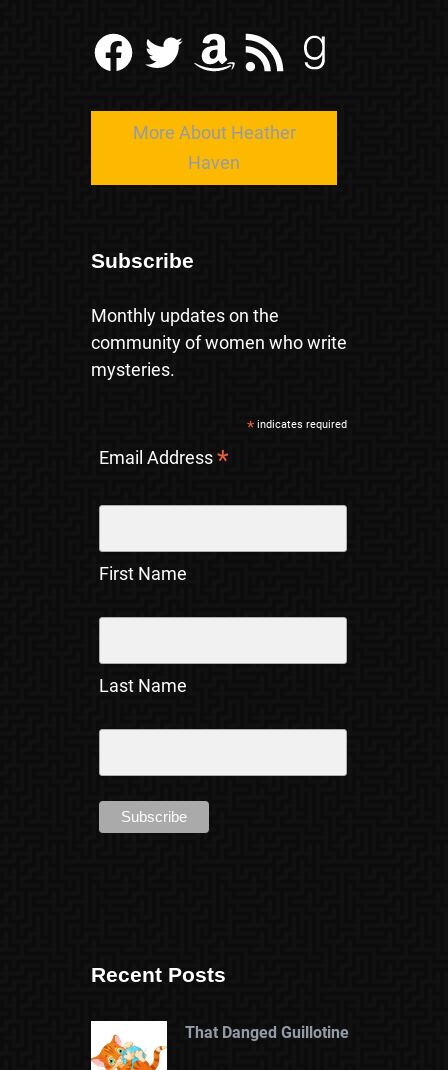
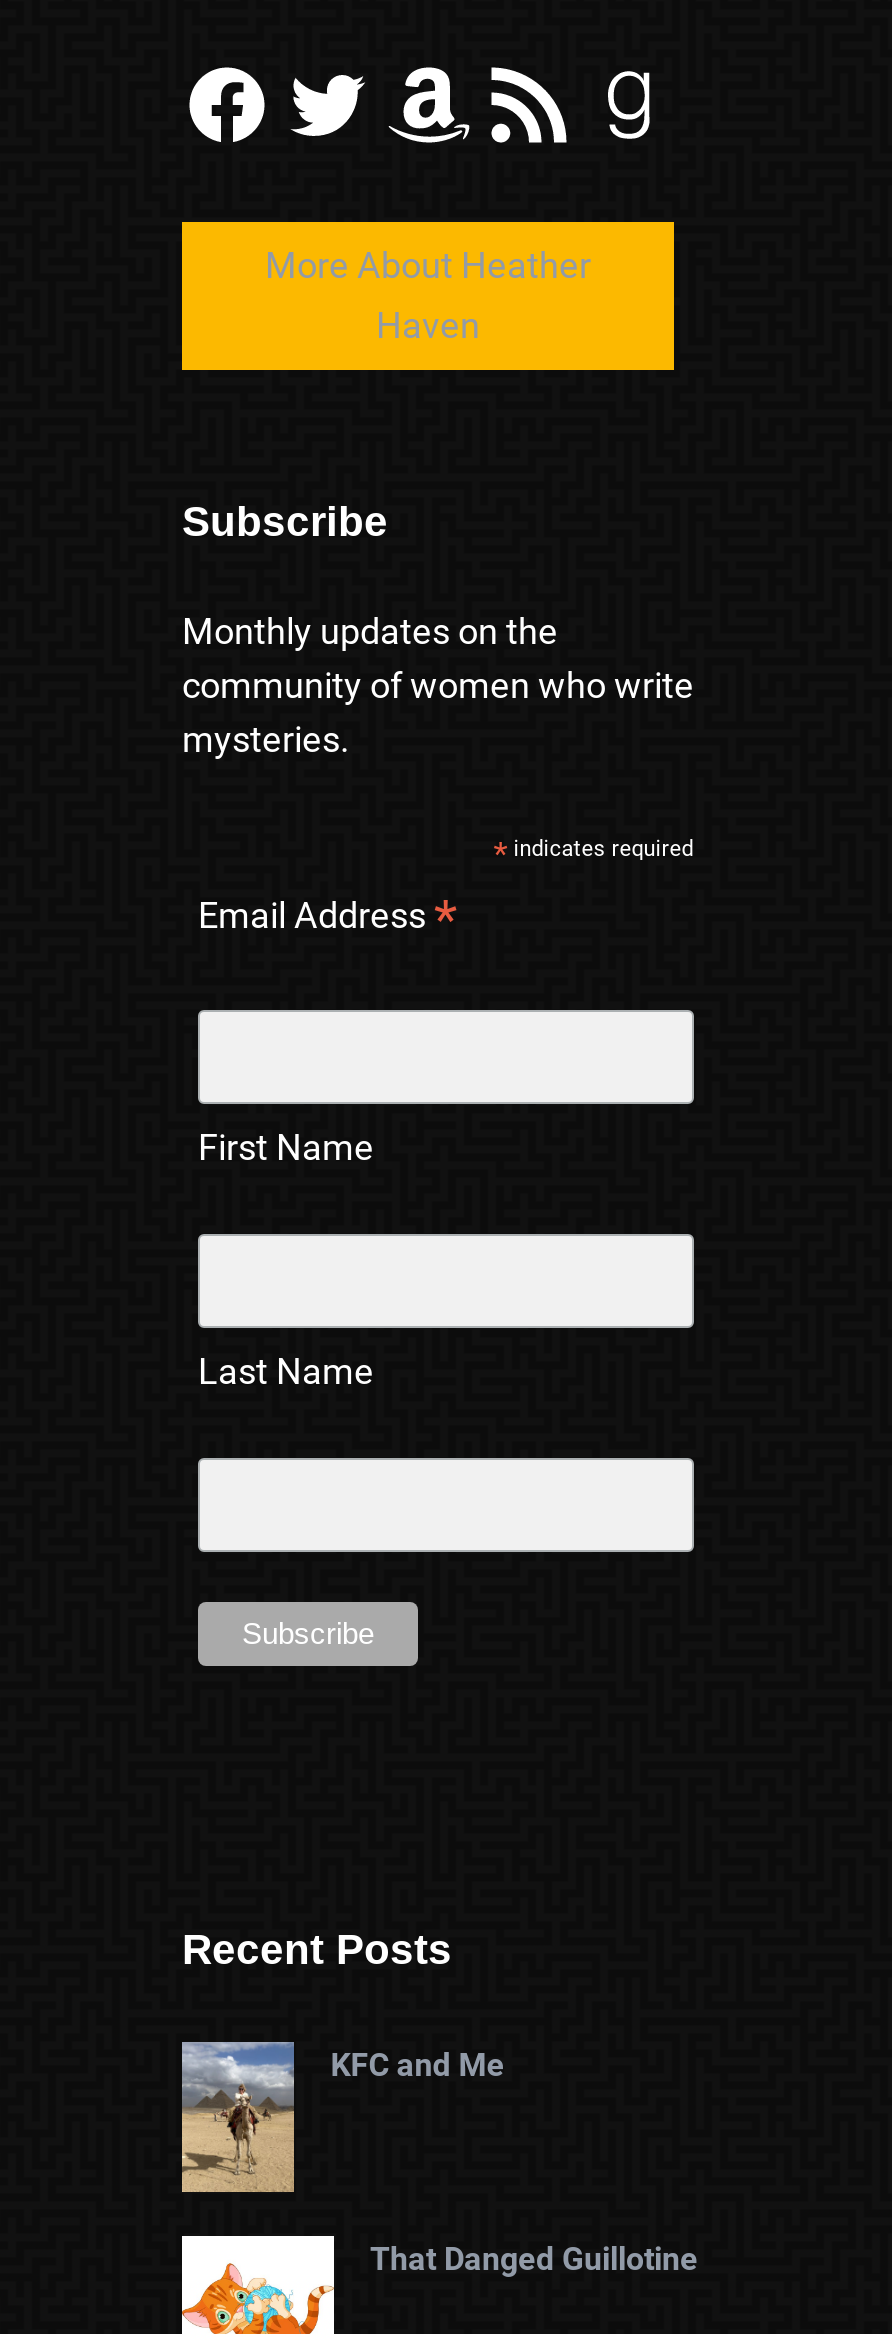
none -> [180,2040,504,2194] [image] | KFC and Me

